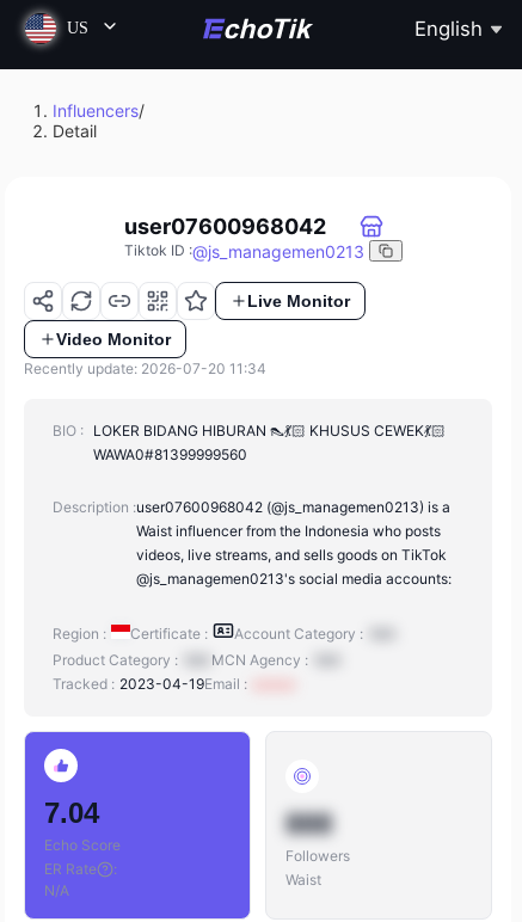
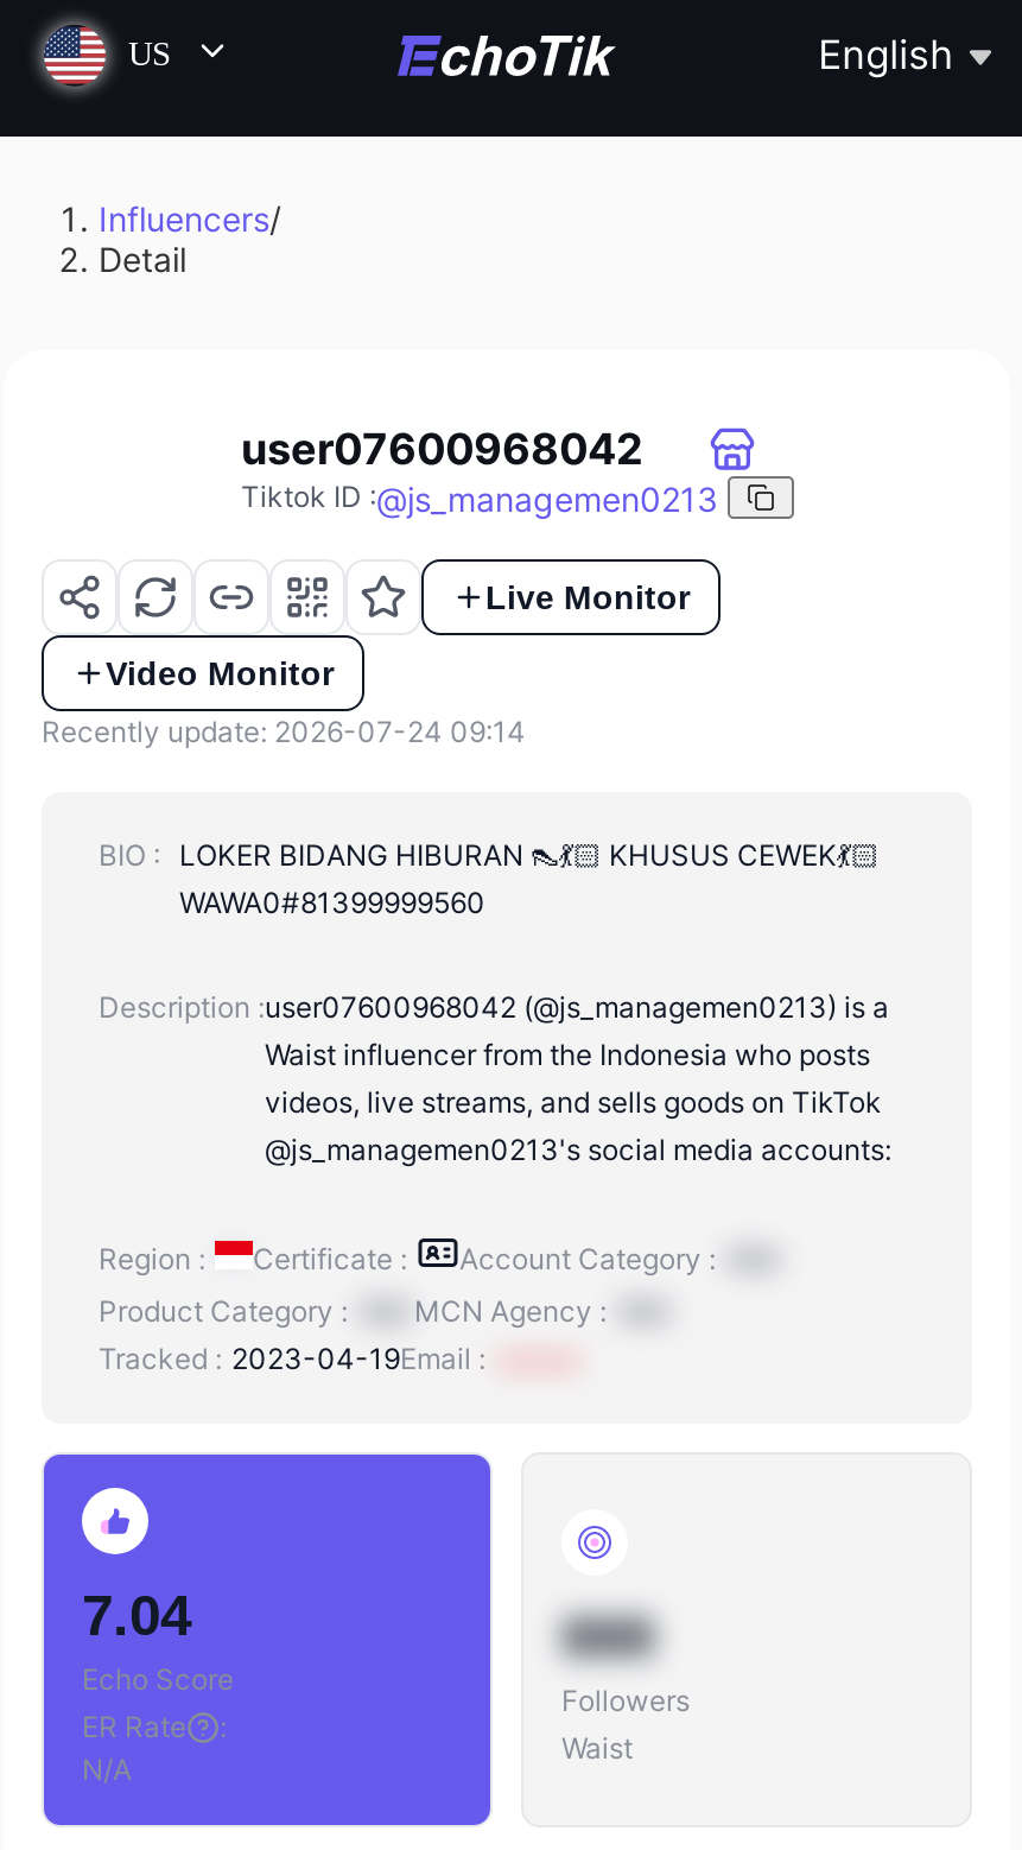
[24,360,266,378] Recently update: 2026-07-20 11:34 -> [42,714,526,750] Recently update: 2026-07-24 09:14

